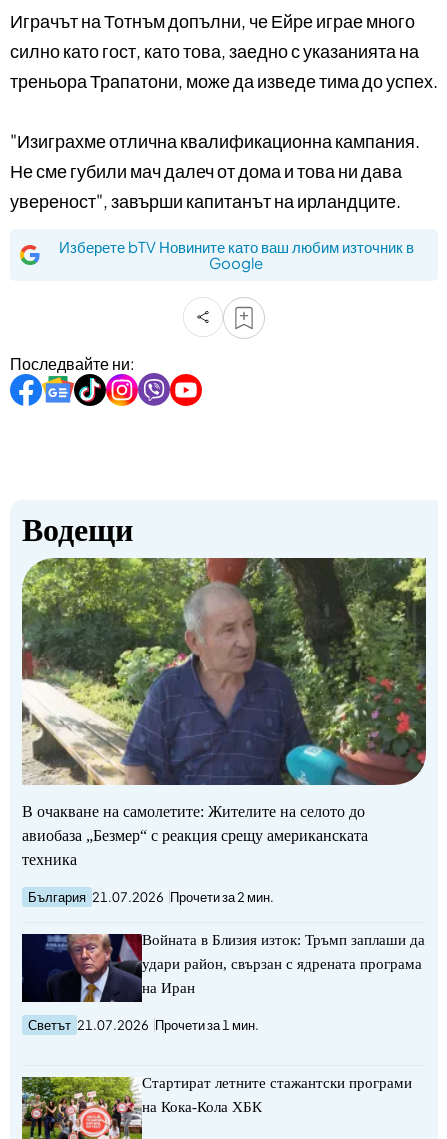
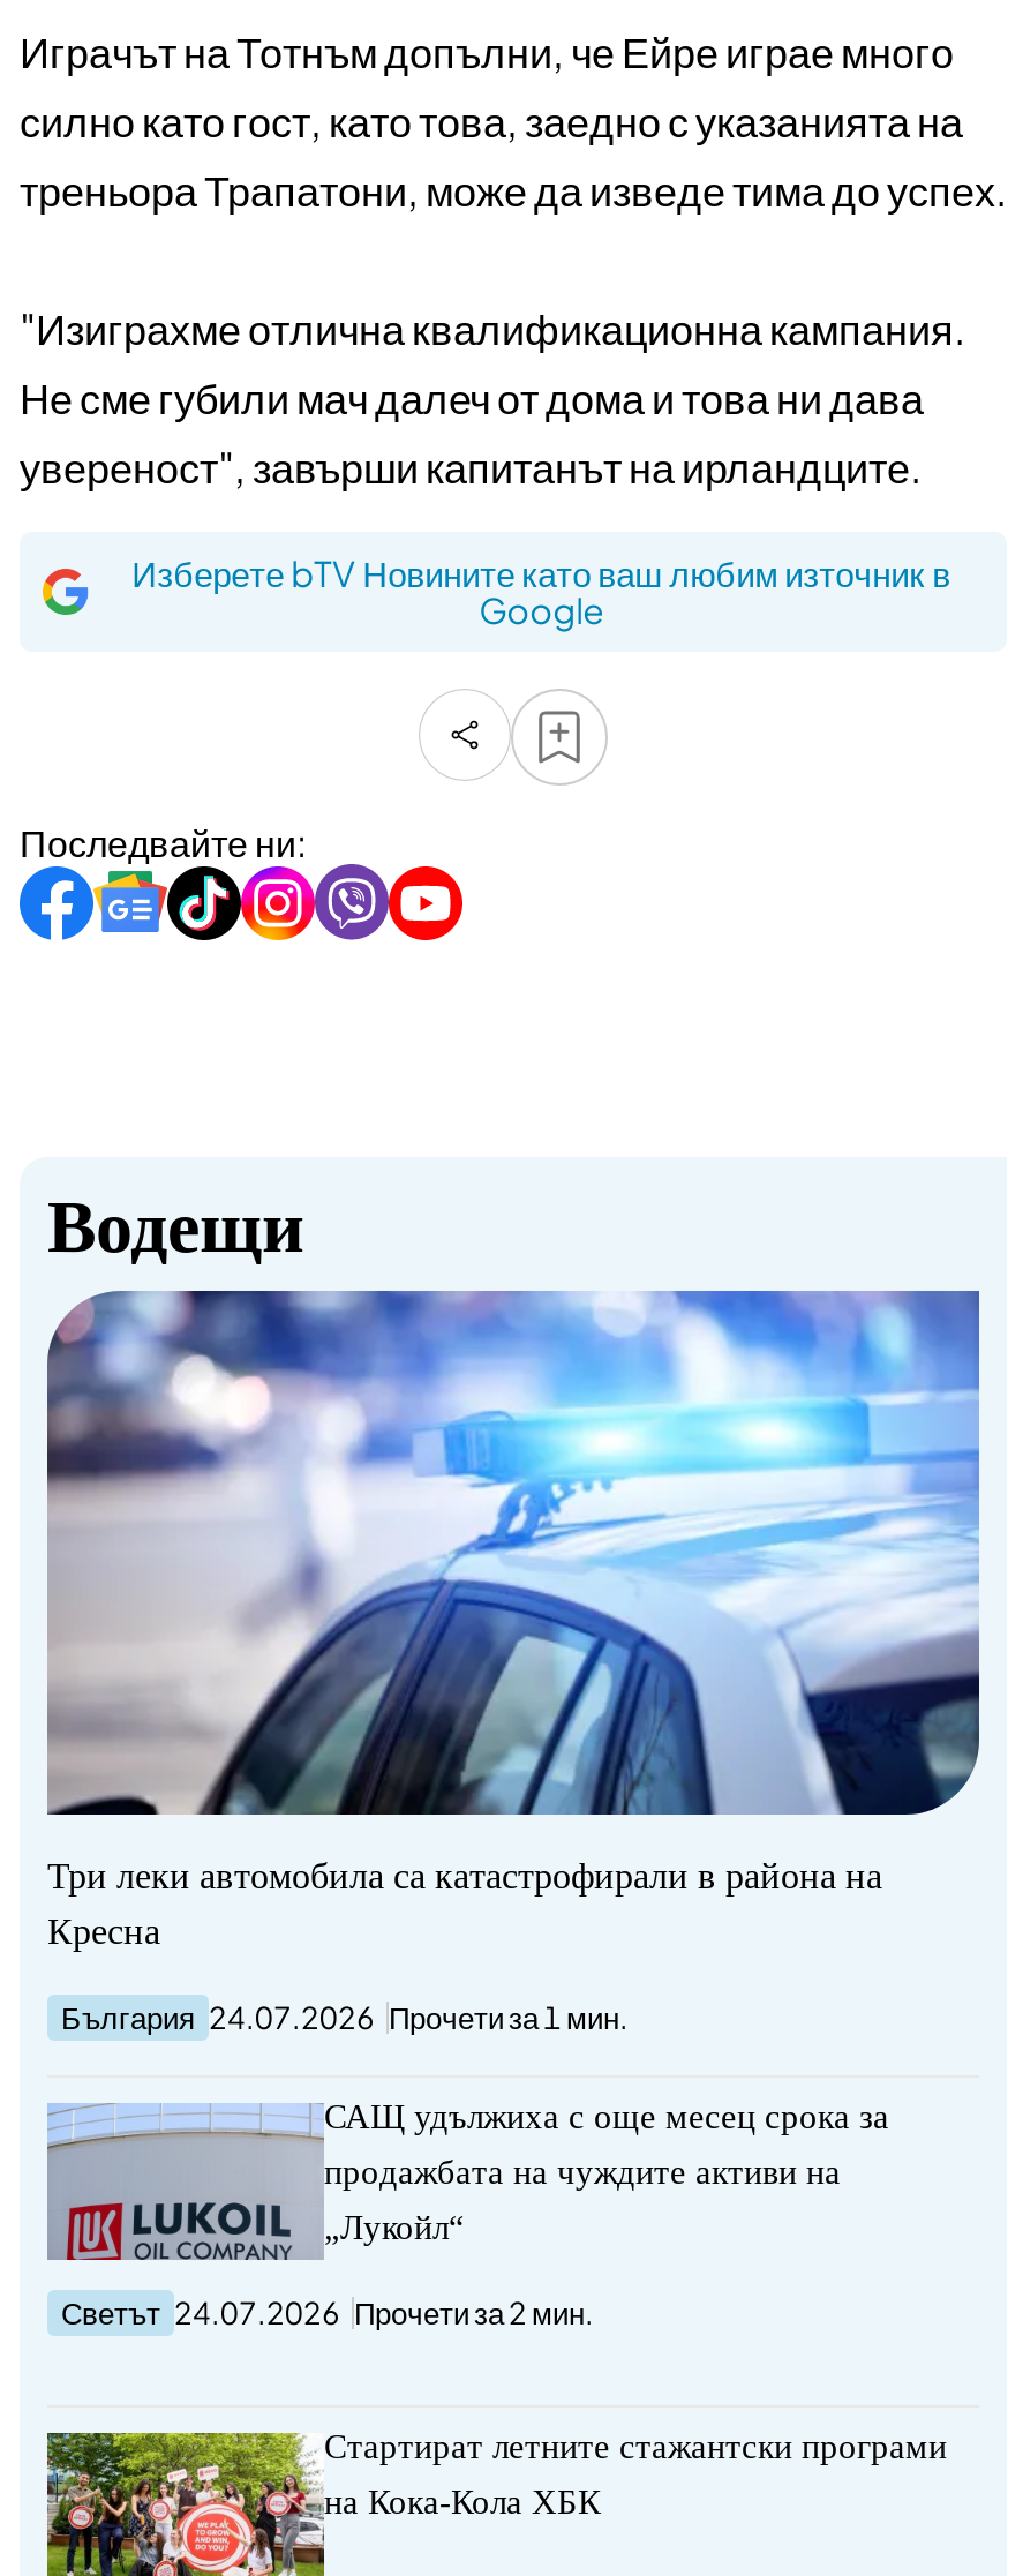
[21,557,427,868] [image] | В очакване на самолетите: Жителите на селото до | авиобаза „Безмер“ с реакция срещу американската | техника -> [47,1289,981,1952] [image] | Три леки автомобила са катастрофирали в района на | Кресна
[28,889,274,905] България 21.07.2026 Прочети за 2 мин. -> [61,2000,629,2037] България 24.07.2026 Прочети за 1 мин.
[22,932,425,986] [image] | Войната в Близия изток: Тръмп заплаши да -> [47,2099,889,2262] [image] | САЩ удължиха с още месец срока за
[142,956,422,972] удари район, свързан с ядрената програма -> [324,2155,841,2192] продажбата на чуждите активи на
[142,980,195,996] на Иран -> [324,2210,465,2247] „Лукойл“
[28,1017,259,1033] Светът 21.07.2026 Прочети за 1 мин. -> [61,2295,594,2332] Светът 24.07.2026 Прочети за 2 мин.

